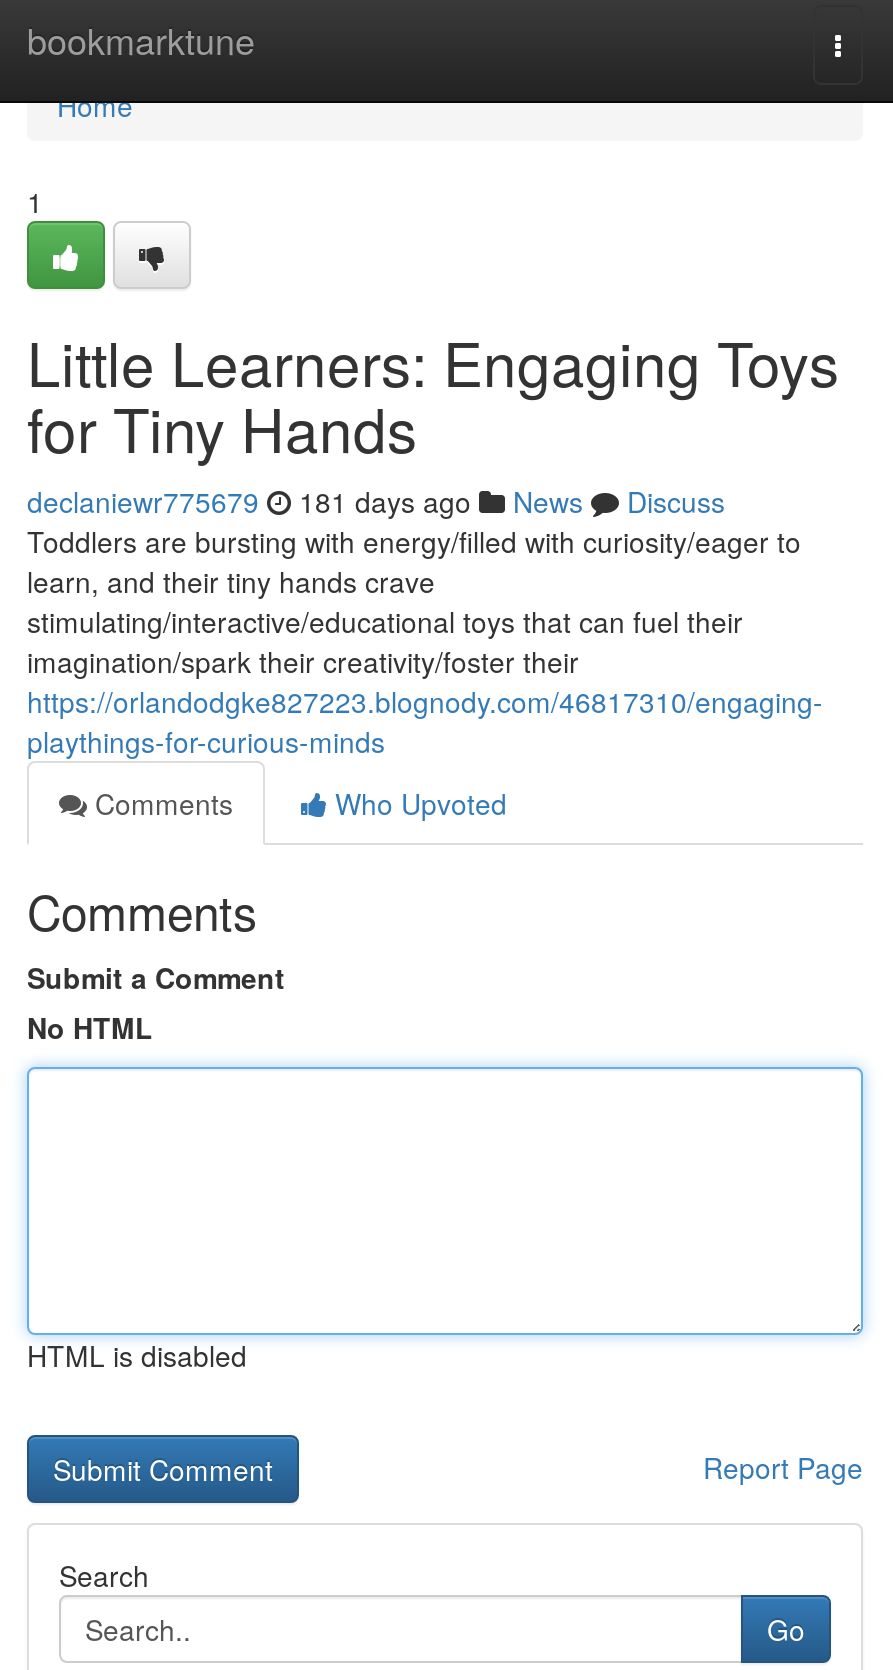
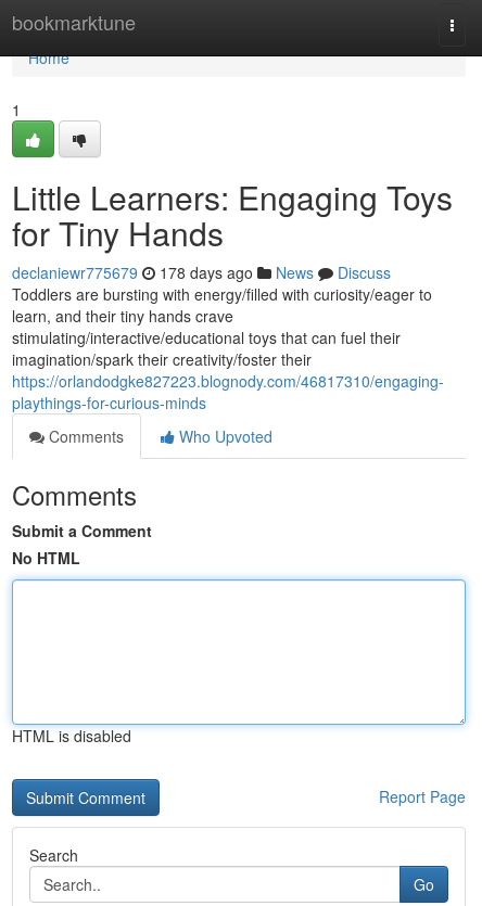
[27,481,725,521] declaniewr775679 181 days ago News Discuss -> [12,261,391,283] declaniewr775679 178 days ago News Discuss

